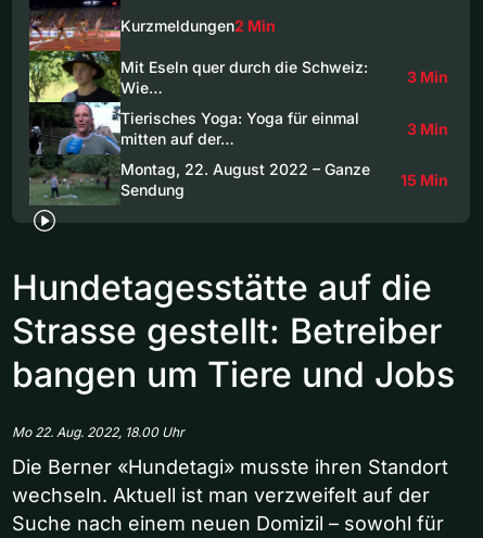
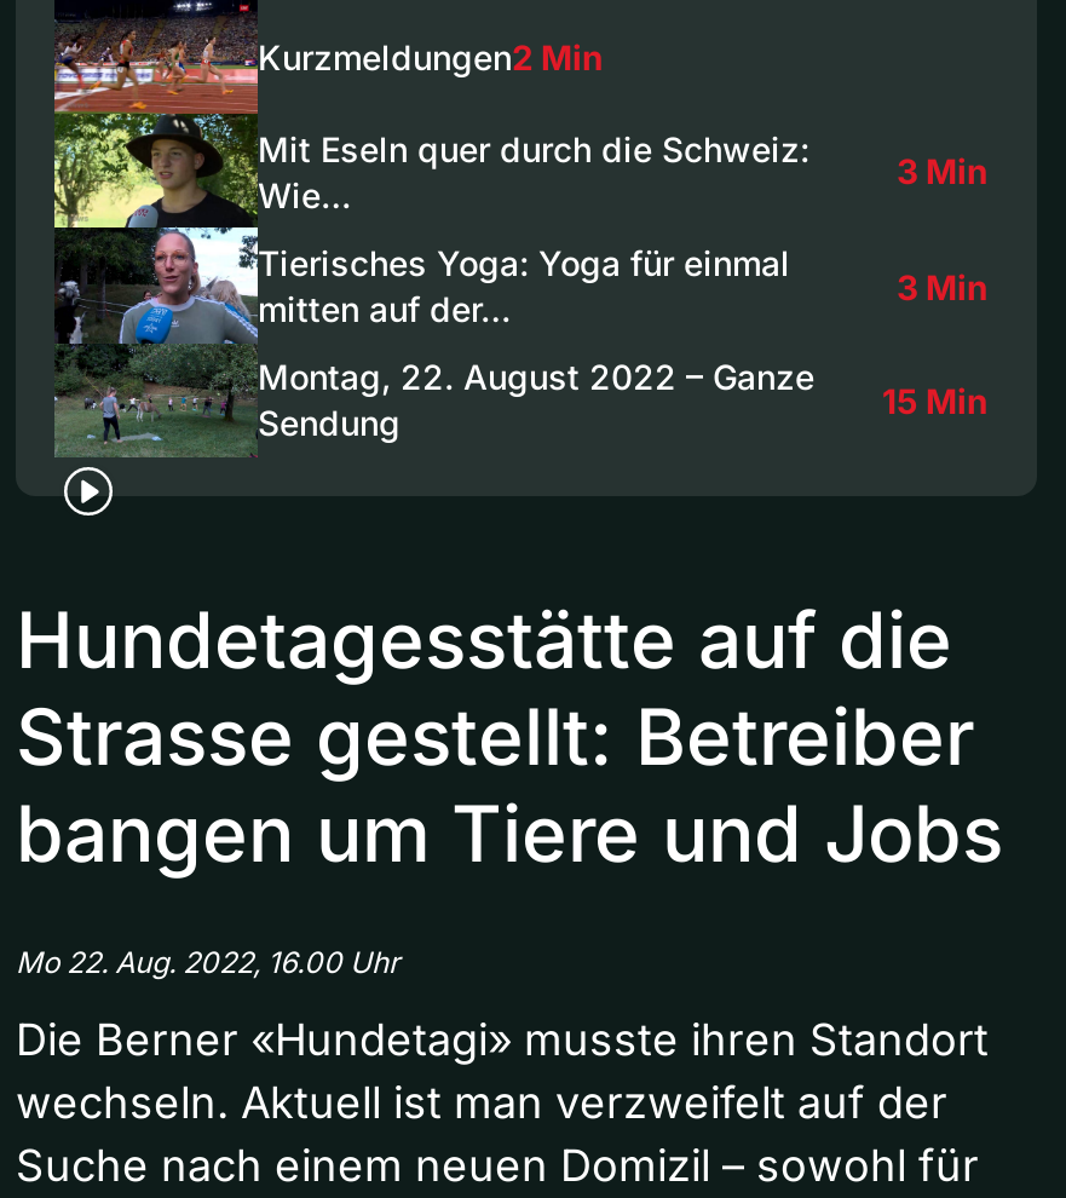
[12,424,185,440] Mo 22. Aug. 2022, 18.00 Uhr -> [16,944,401,980] Mo 22. Aug. 2022, 16.00 Uhr

